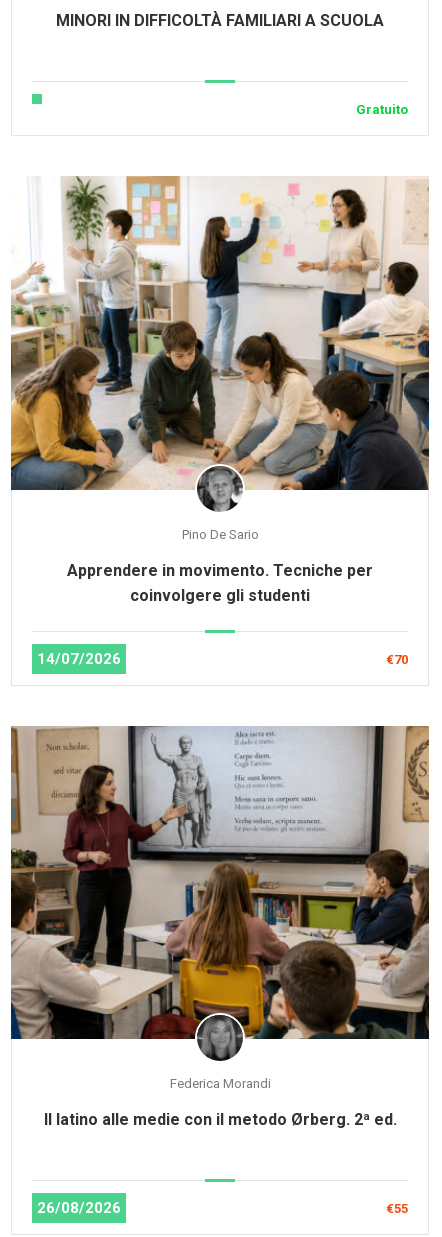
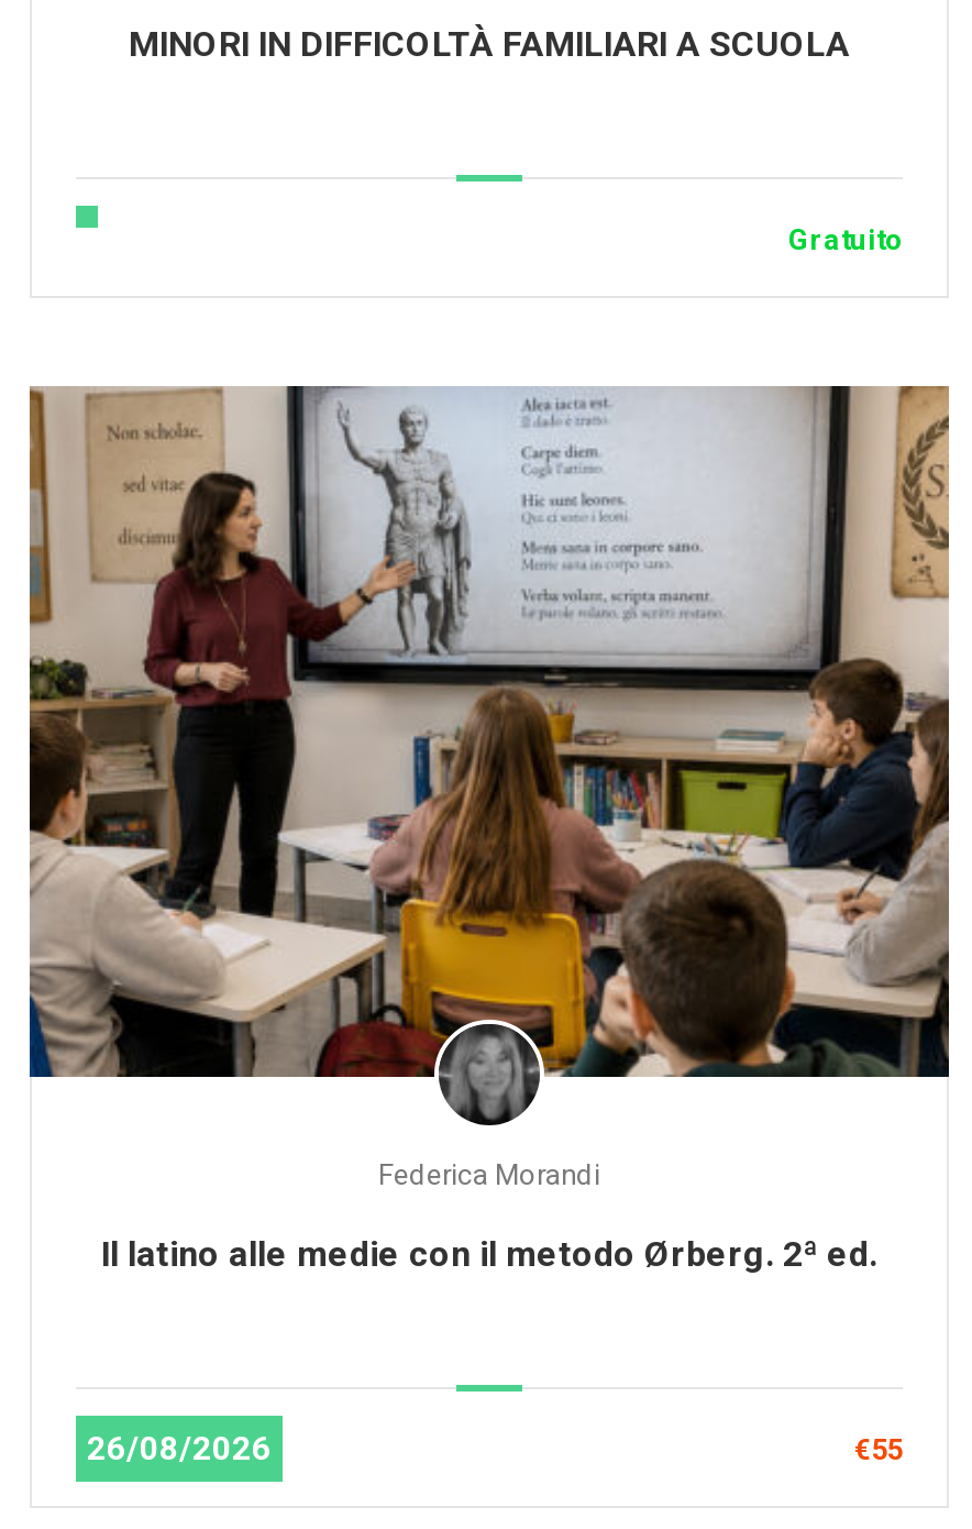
[10,176,430,668] [image] | Pino De Sario | Apprendere in movimento. Tecniche per | coinvolgere gli studenti | 14/07/2026 | €70 -> none

